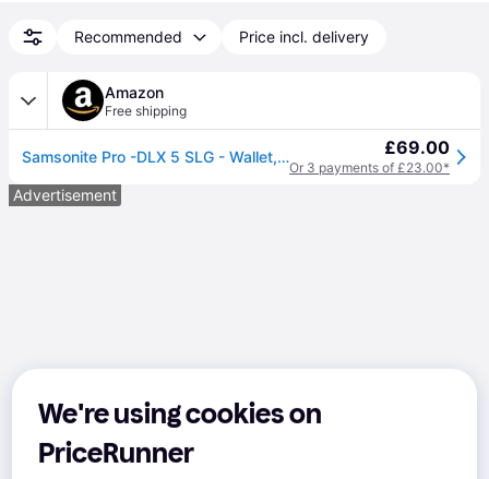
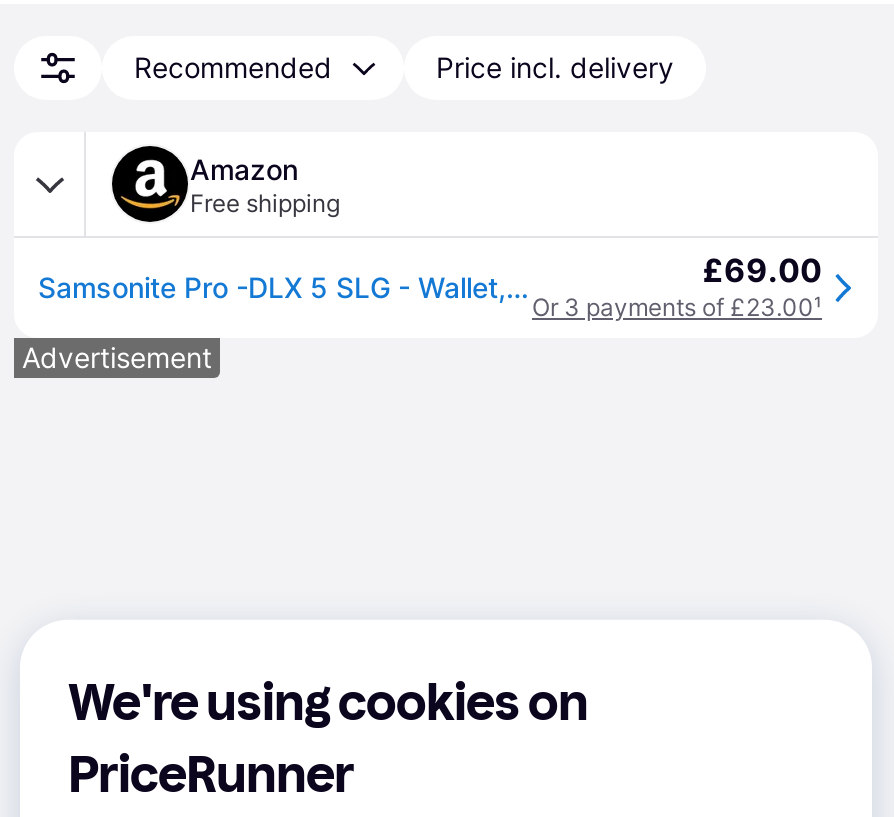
[289,159,450,176] Or 3 payments of £23.00* -> [532,292,822,322] Or 3 payments of £23.00¹

